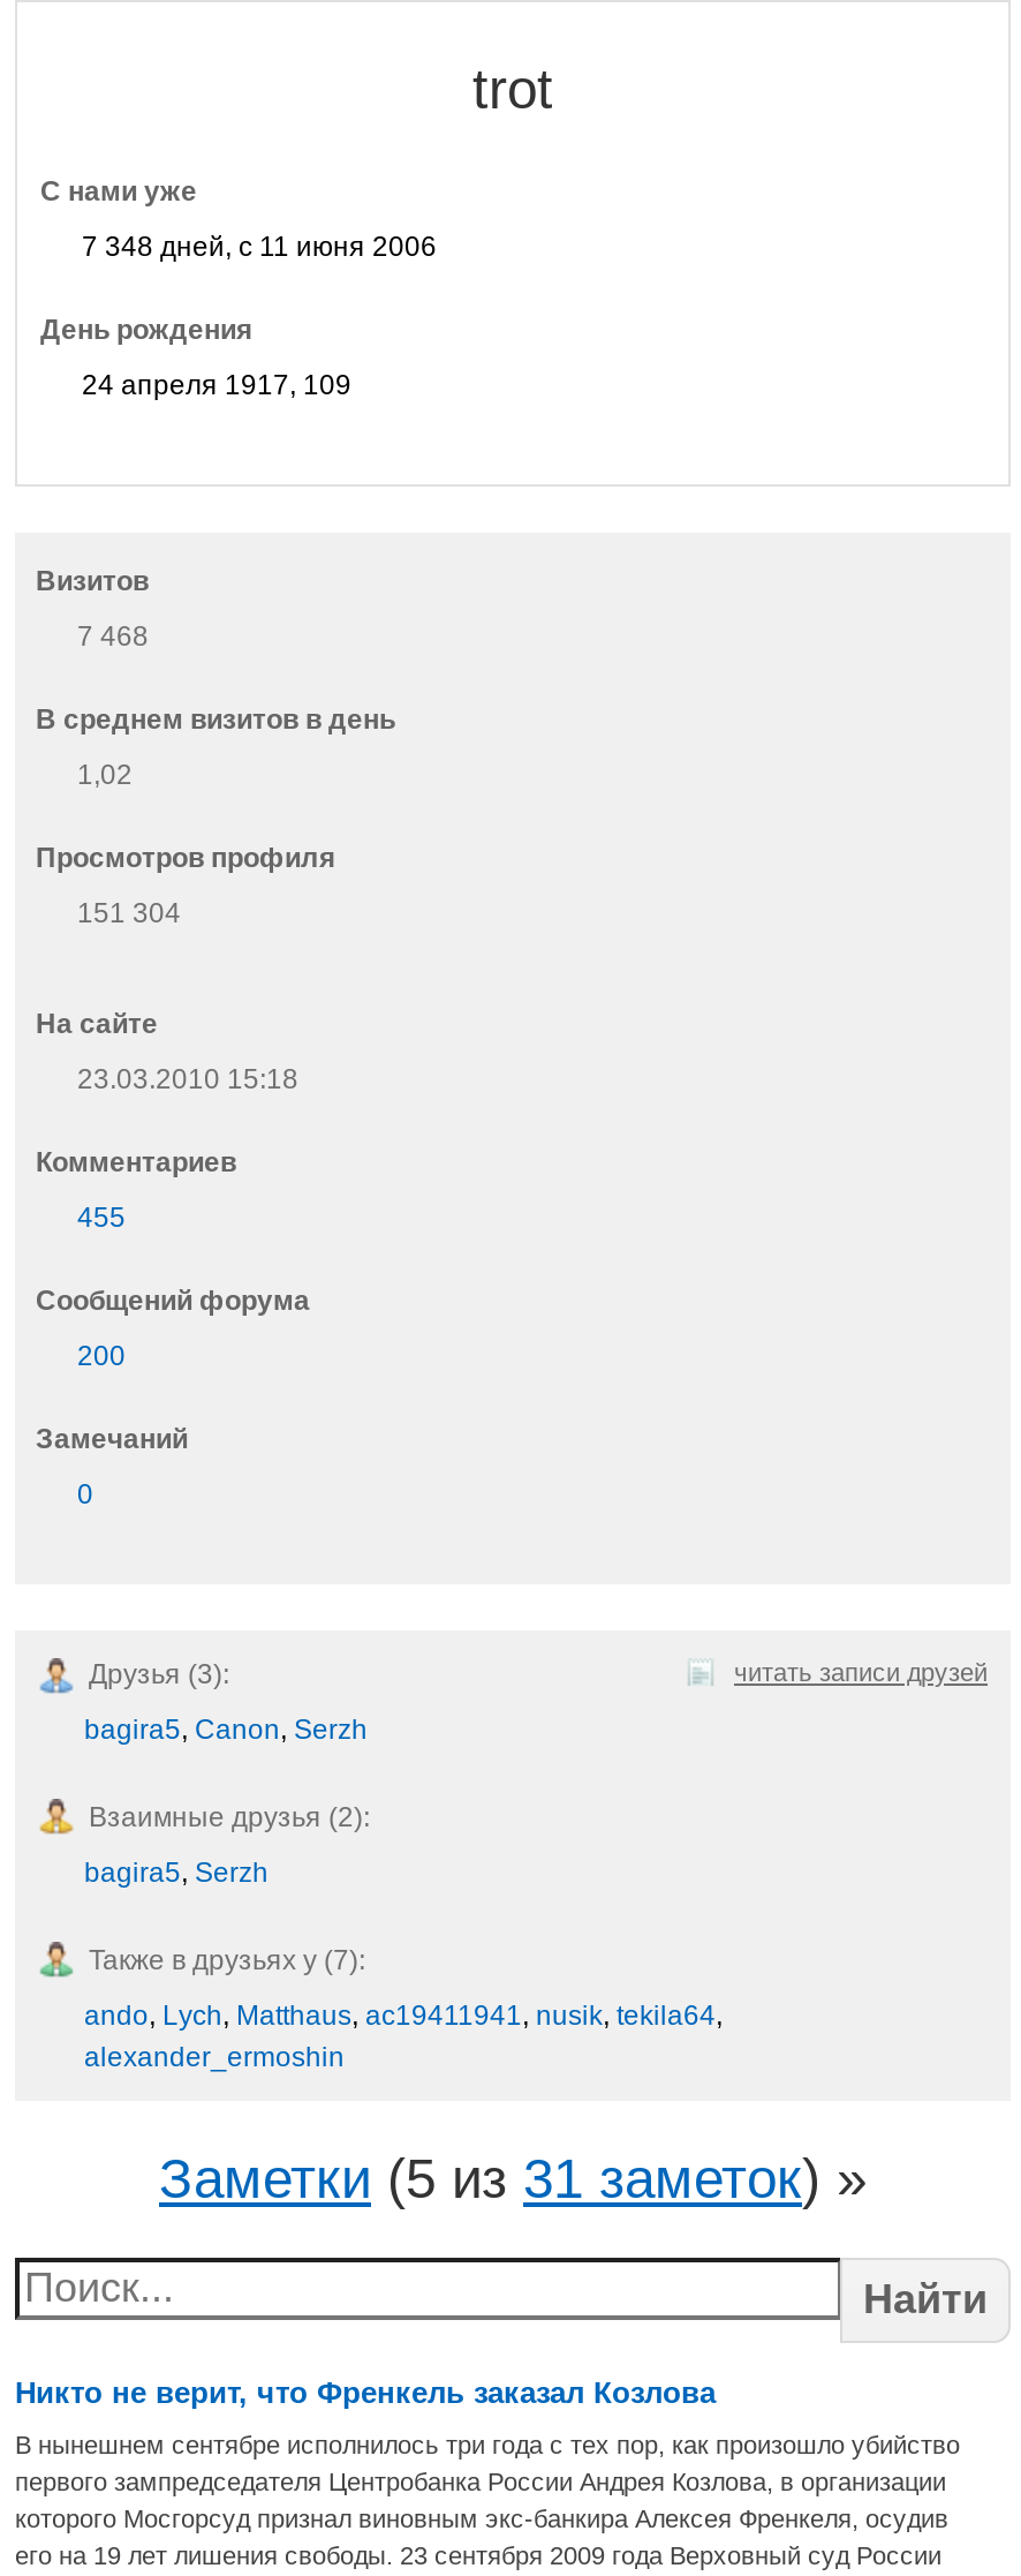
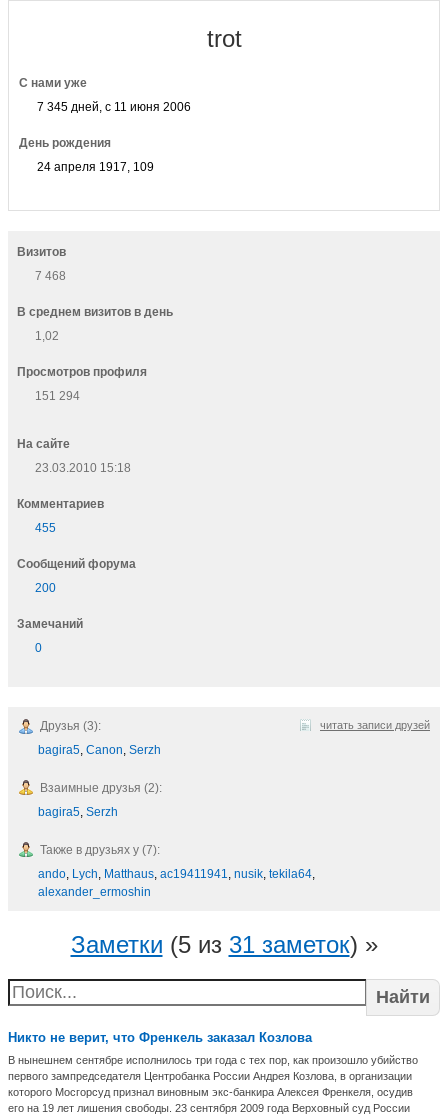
[82,230,437,262] 7 348 дней, с 11 июня 2006 -> [37,100,191,114] 7 345 дней, с 11 июня 2006
[77,897,181,929] 151 304 -> [35,389,80,403] 151 294

